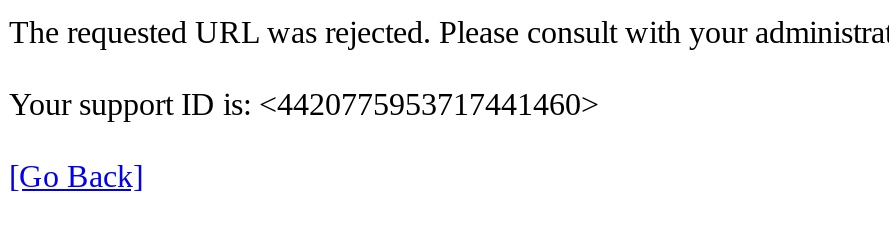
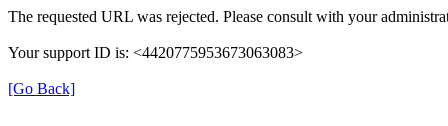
[9,87,599,121] Your support ID is: <4420775953717441460> -> [8,44,303,61] Your support ID is: <4420775953673063083>

